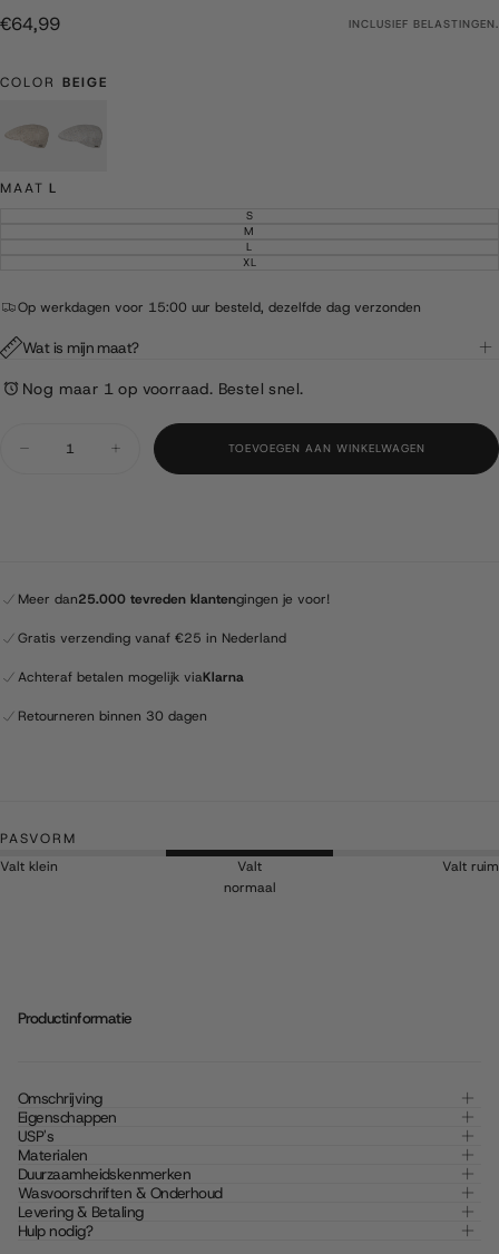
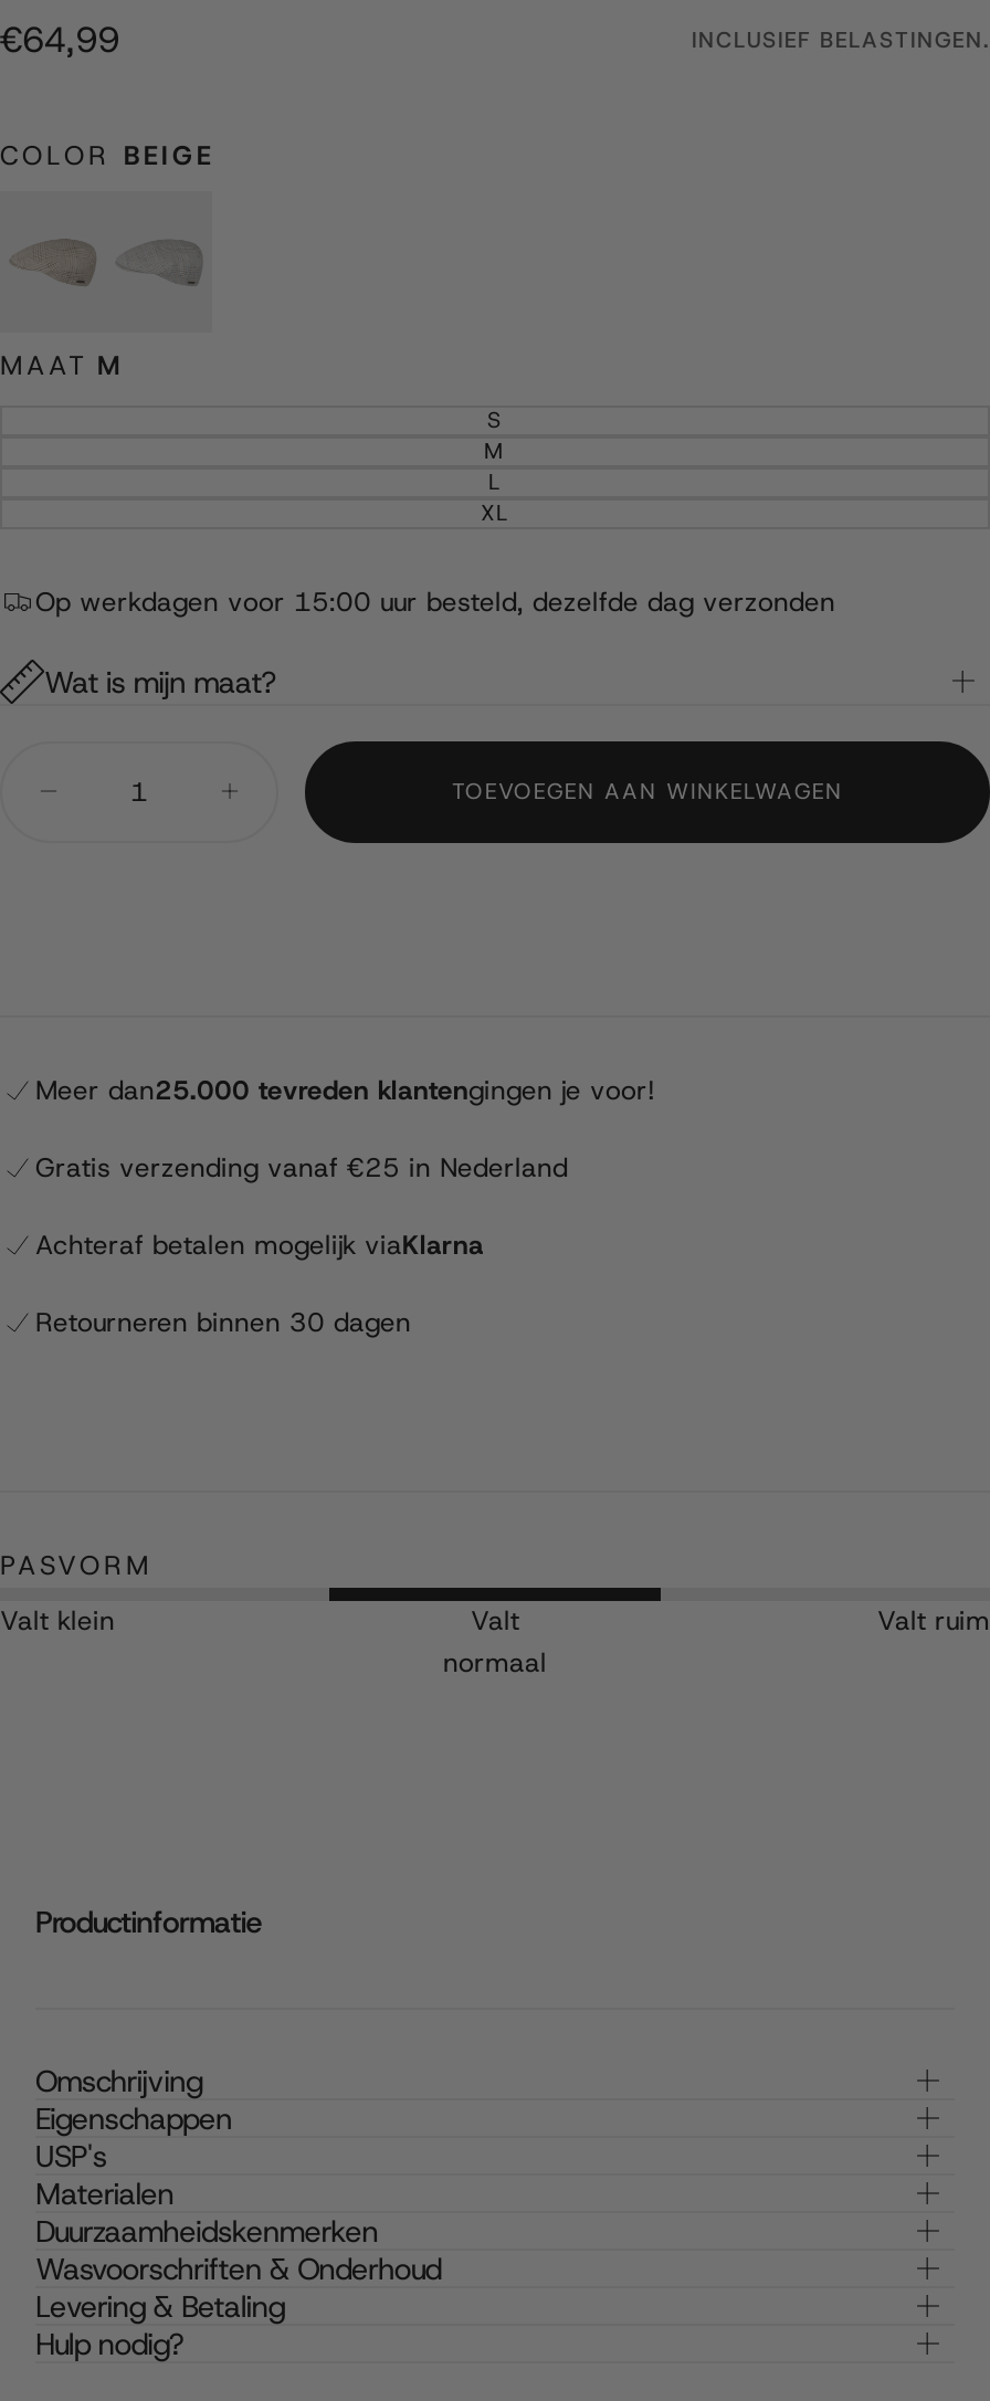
[0,179,58,197] MAAT L -> [0,347,124,383] MAAT M
[22,378,303,398] Nog maar 1 op voorraad. Bestel snel. -> none

